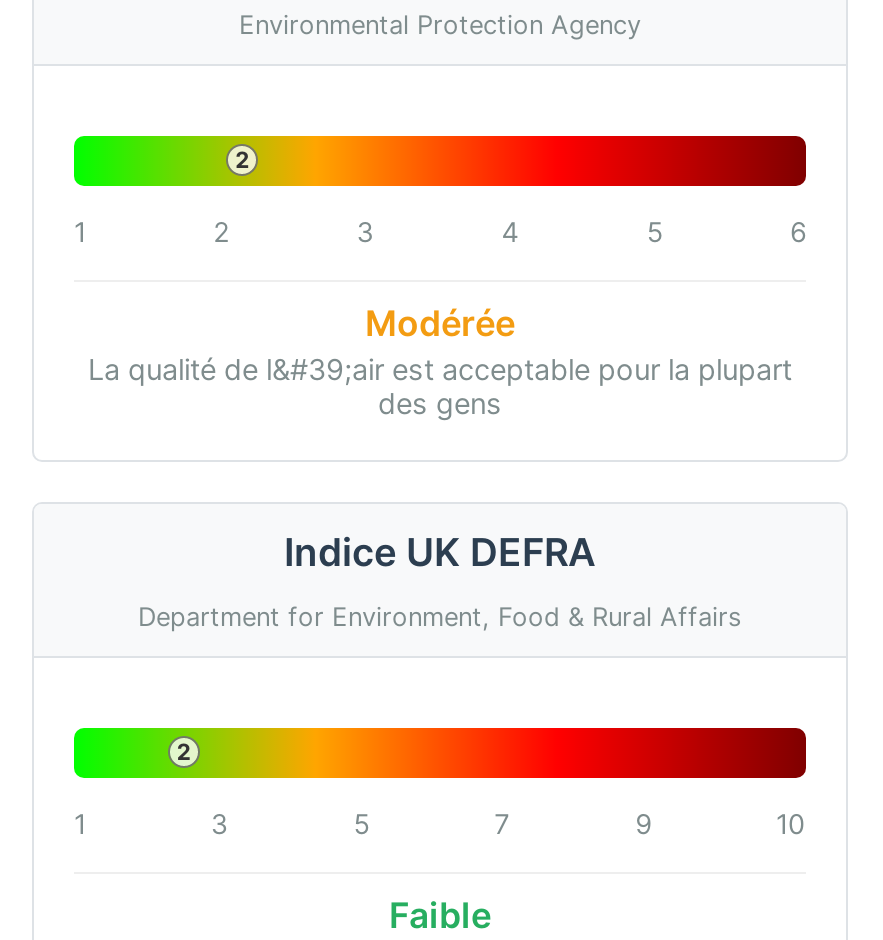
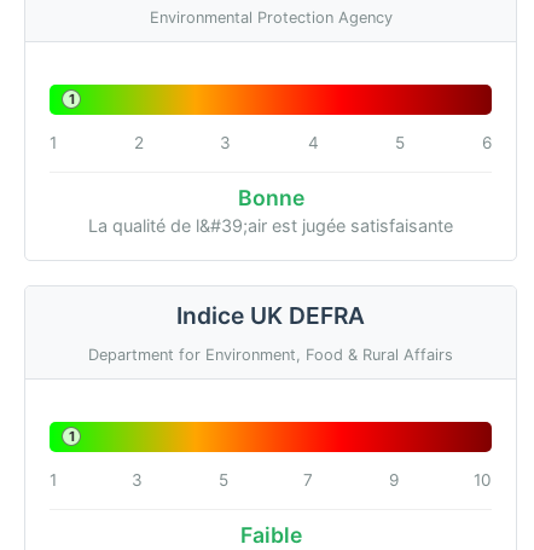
[235,147,249,175] 2 -> [69,91,75,108] 1
[88,302,792,420] Modérée | La qualité de l&#39;air est acceptable pour la plupart | des gens -> [88,185,453,235] Bonne | La qualité de l&#39;air est jugée satisfaisante
[177,738,191,766] 2 -> [69,428,75,445] 1

